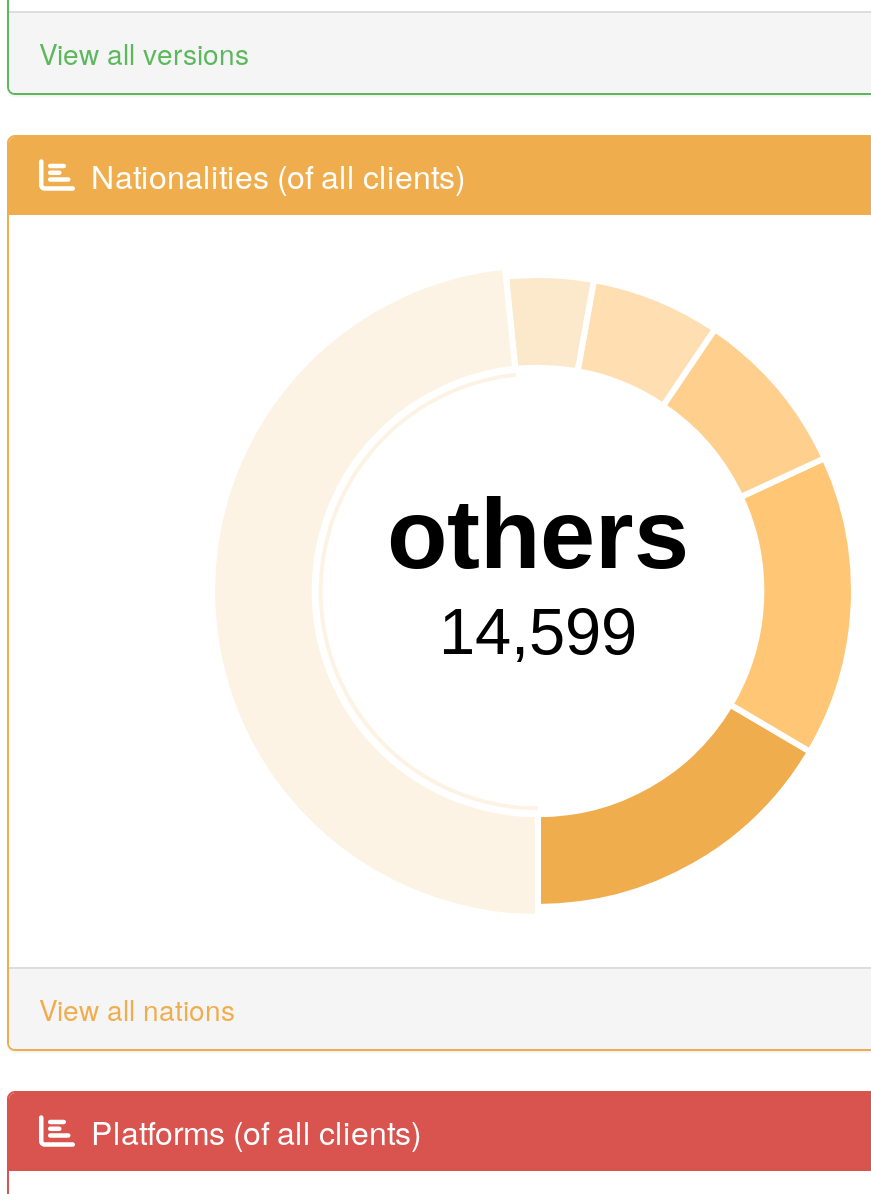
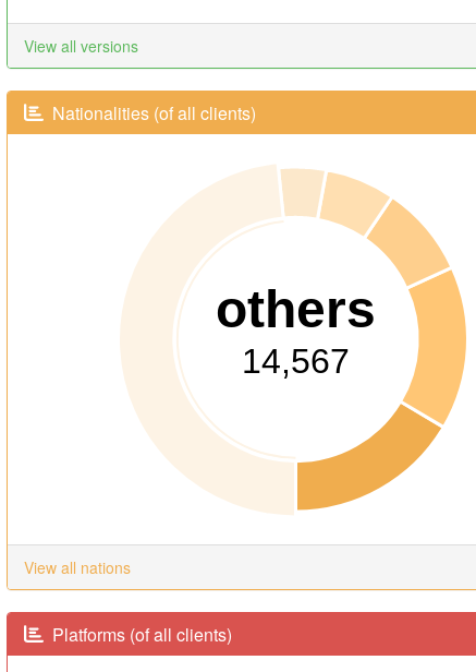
[439,595,637,668] 14,599 -> [242,342,350,381] 14,567

